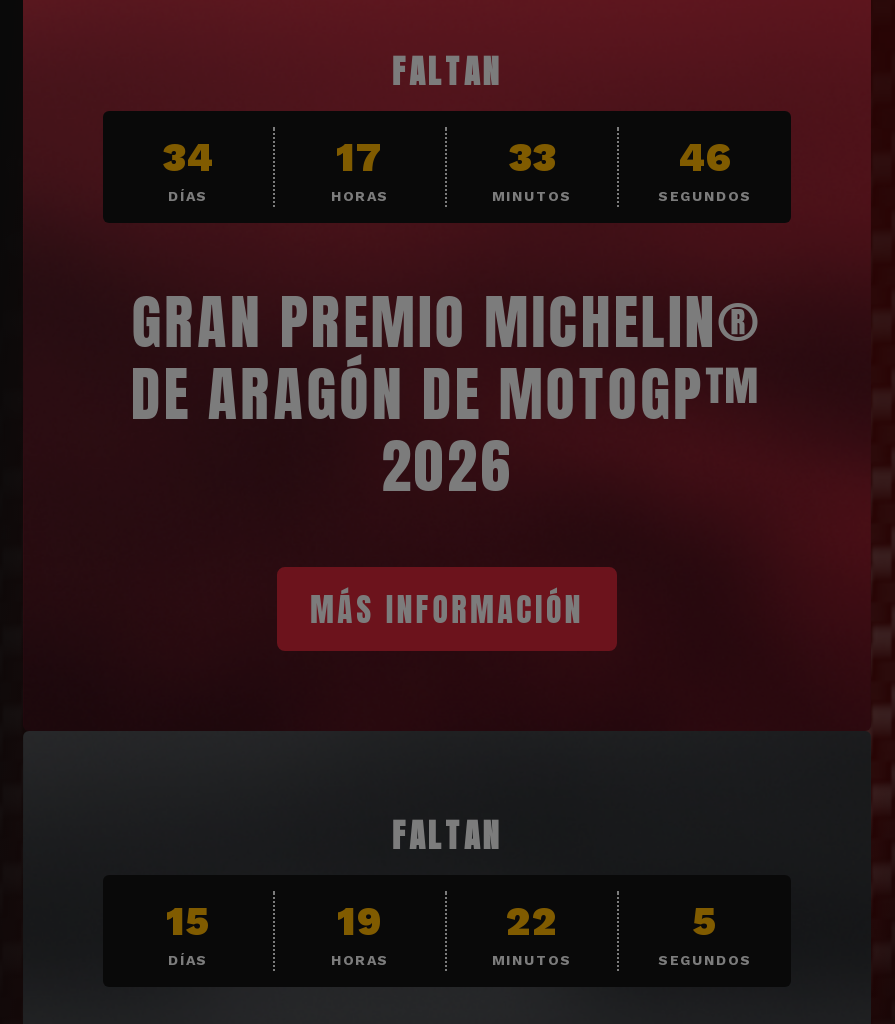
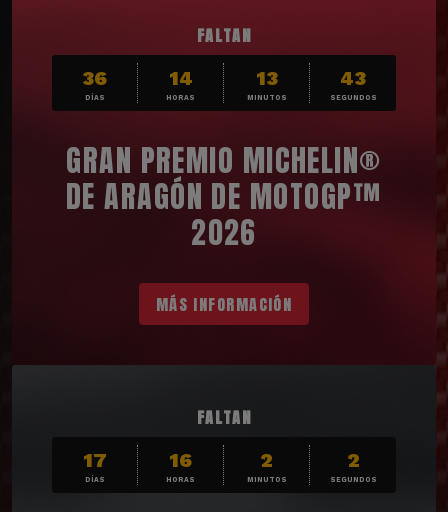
[162,133,214,181] 34 -> [82,66,107,90] 36
[336,133,384,181] 17 -> [168,66,192,90] 14
[508,133,556,181] 33 -> [255,66,277,90] 13
[166,897,210,945] 15 -> [82,448,106,472] 17
[337,897,383,945] 19 -> [169,448,192,472] 16
[506,897,558,945] 22 -> [260,448,273,472] 2

